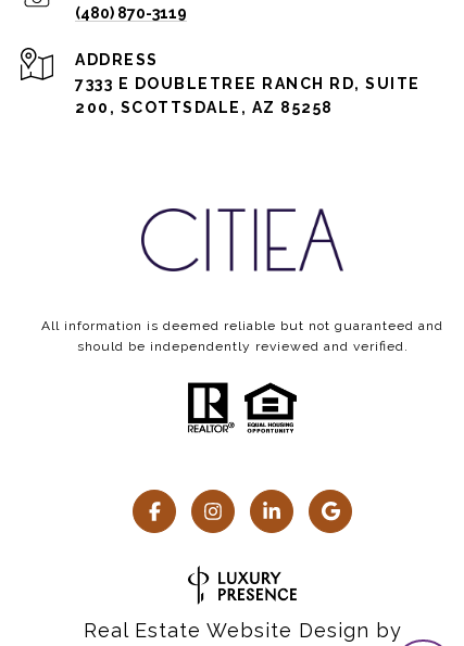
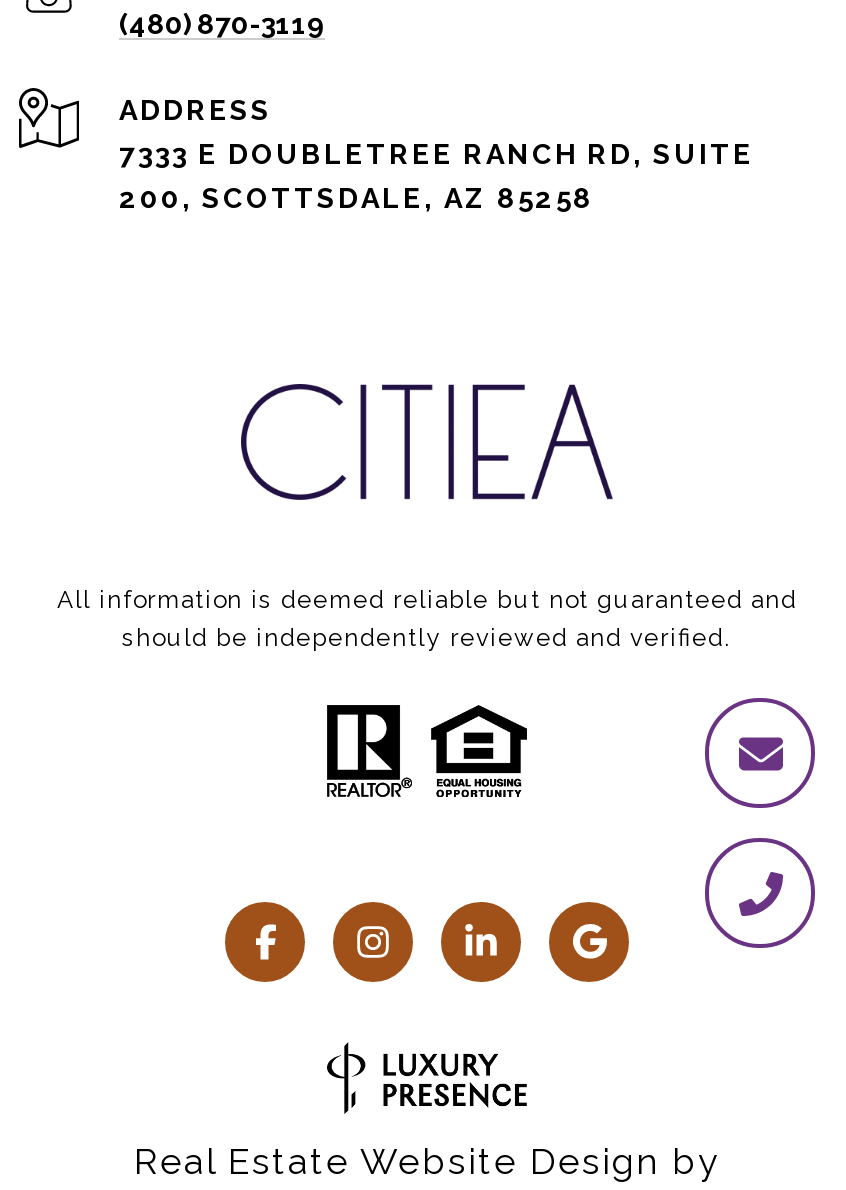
none -> [703,696,817,810] [image]
none -> [703,836,817,950] [image]

